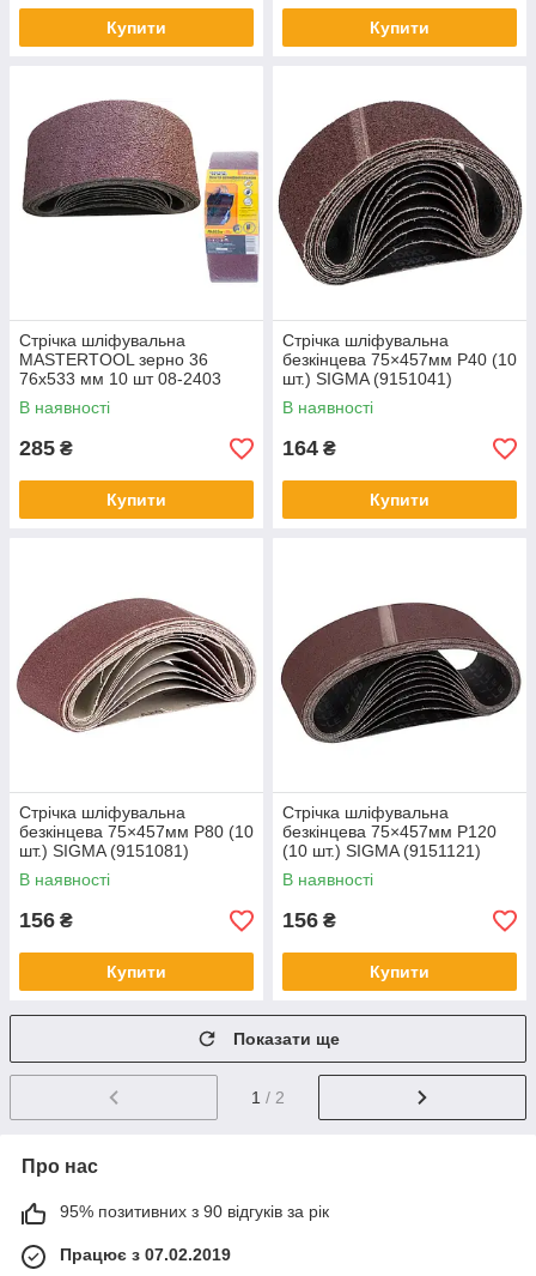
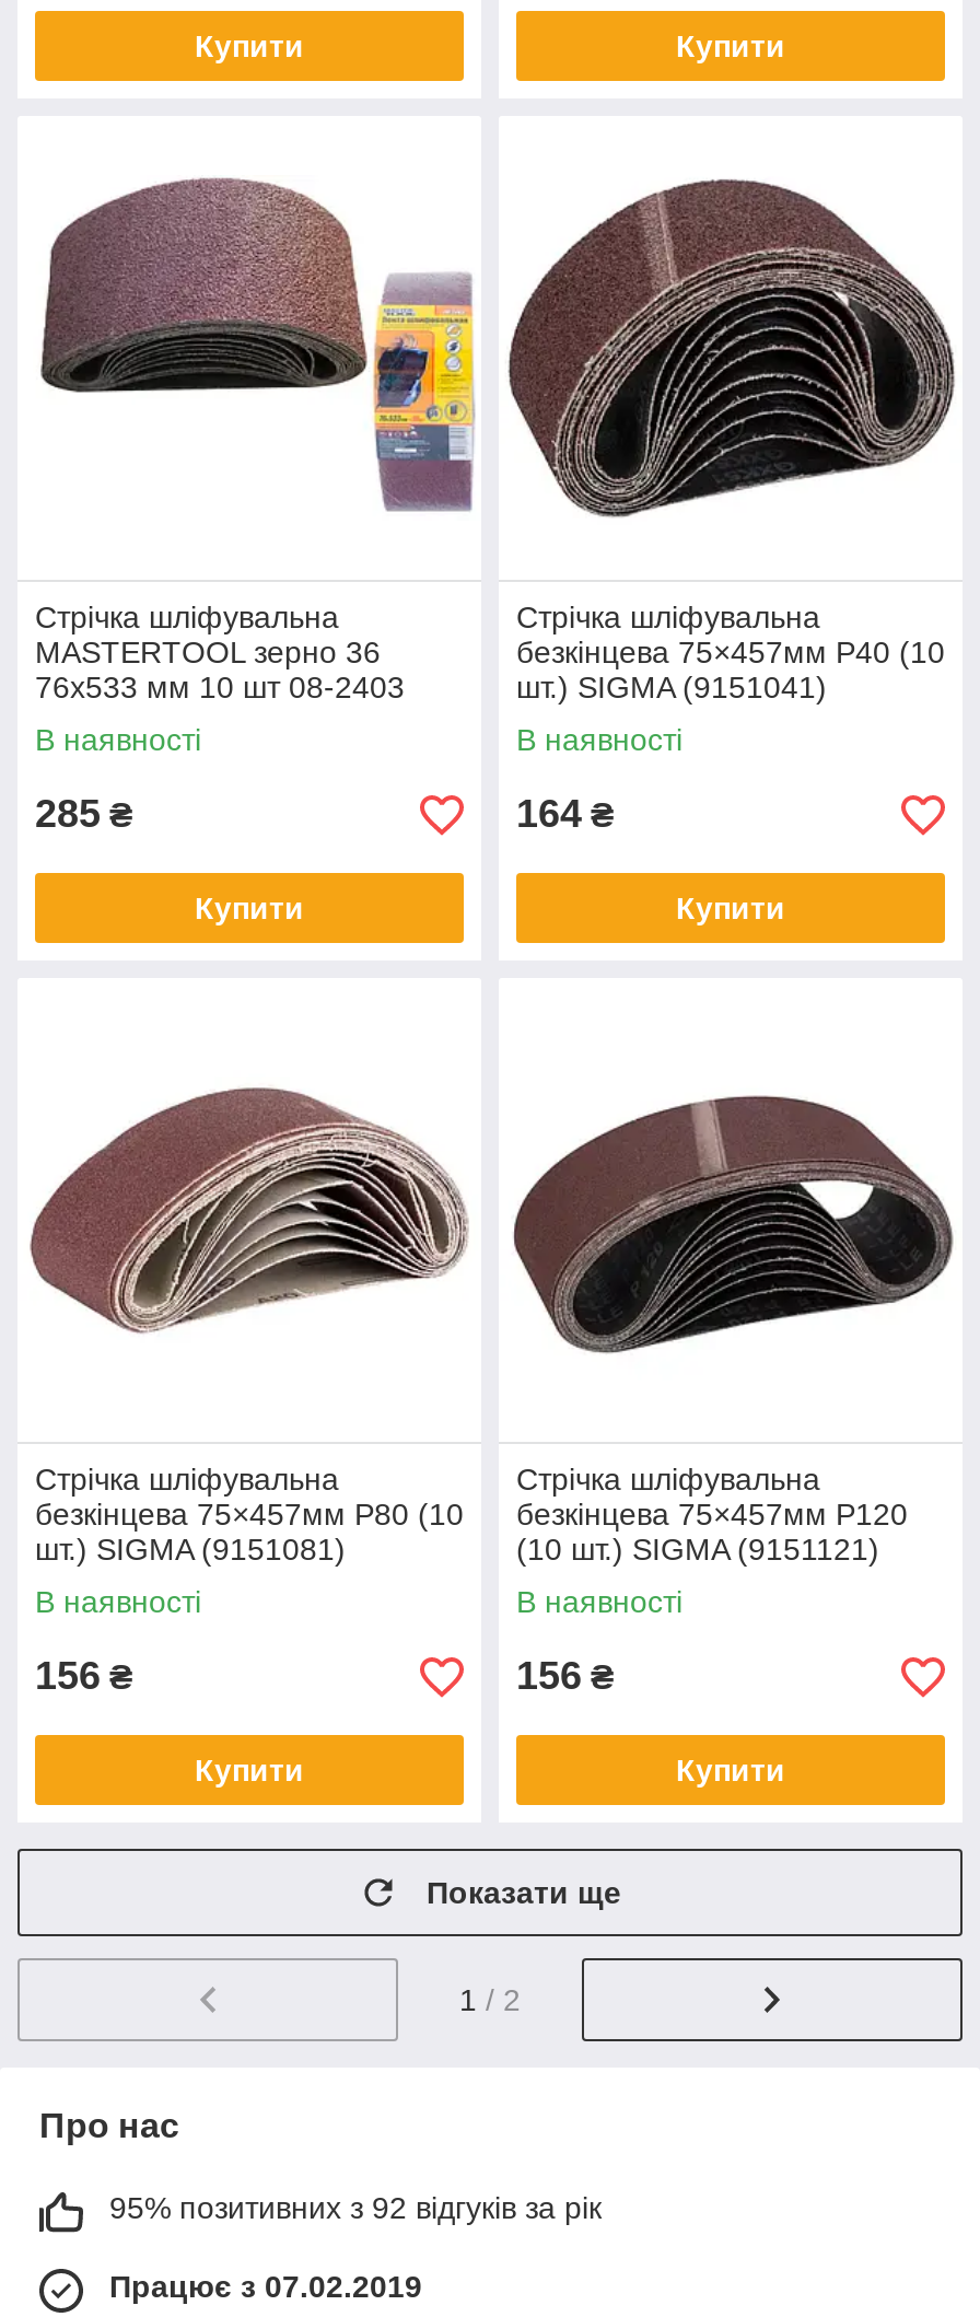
[60,1202,329,1221] 95% позитивних з 90 відгуків за рік -> [109,2190,602,2225] 95% позитивних з 92 відгуків за рік

